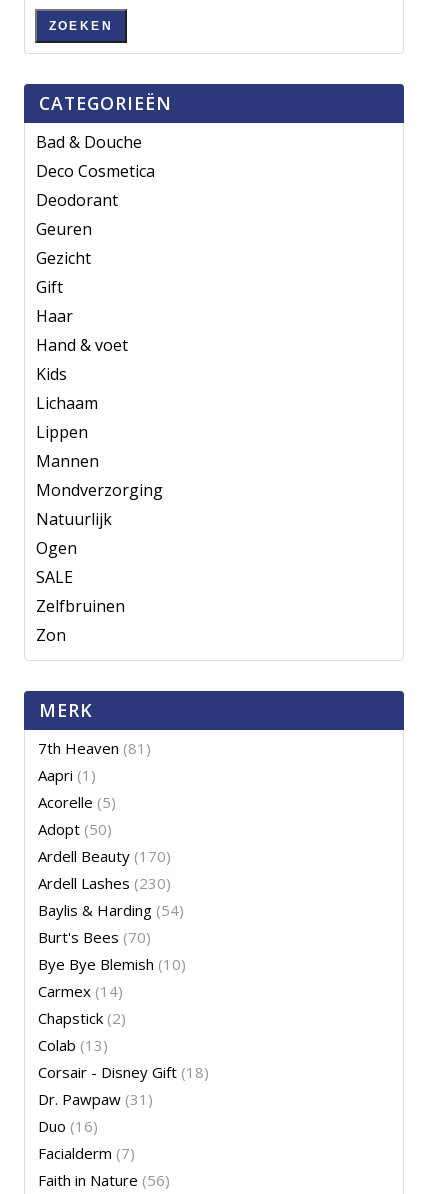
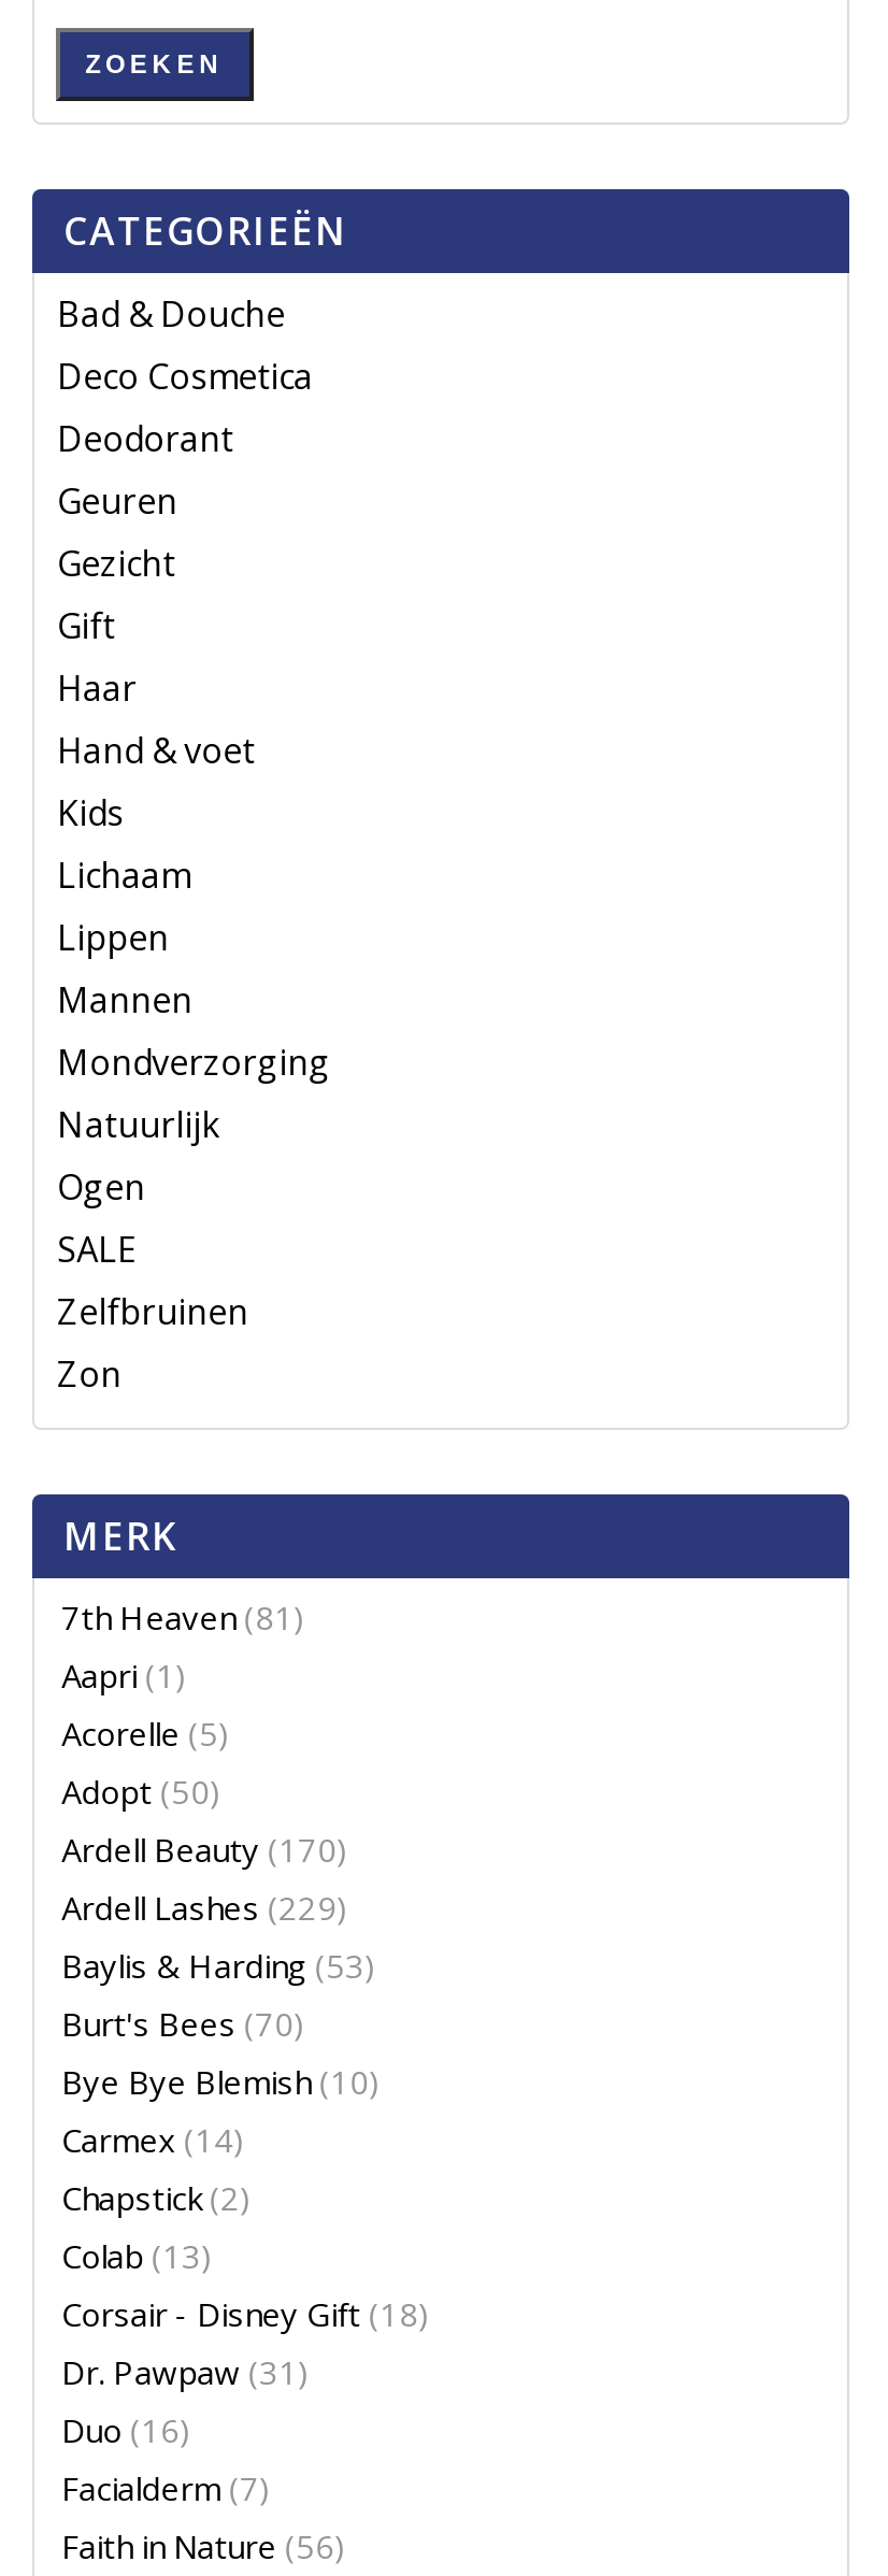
[38,873,171,893] Ardell Lashes (230) -> [61,1887,347,1930] Ardell Lashes (229)
[38,900,184,920] Baylis & Harding (54) -> [61,1945,375,1988] Baylis & Harding (53)

